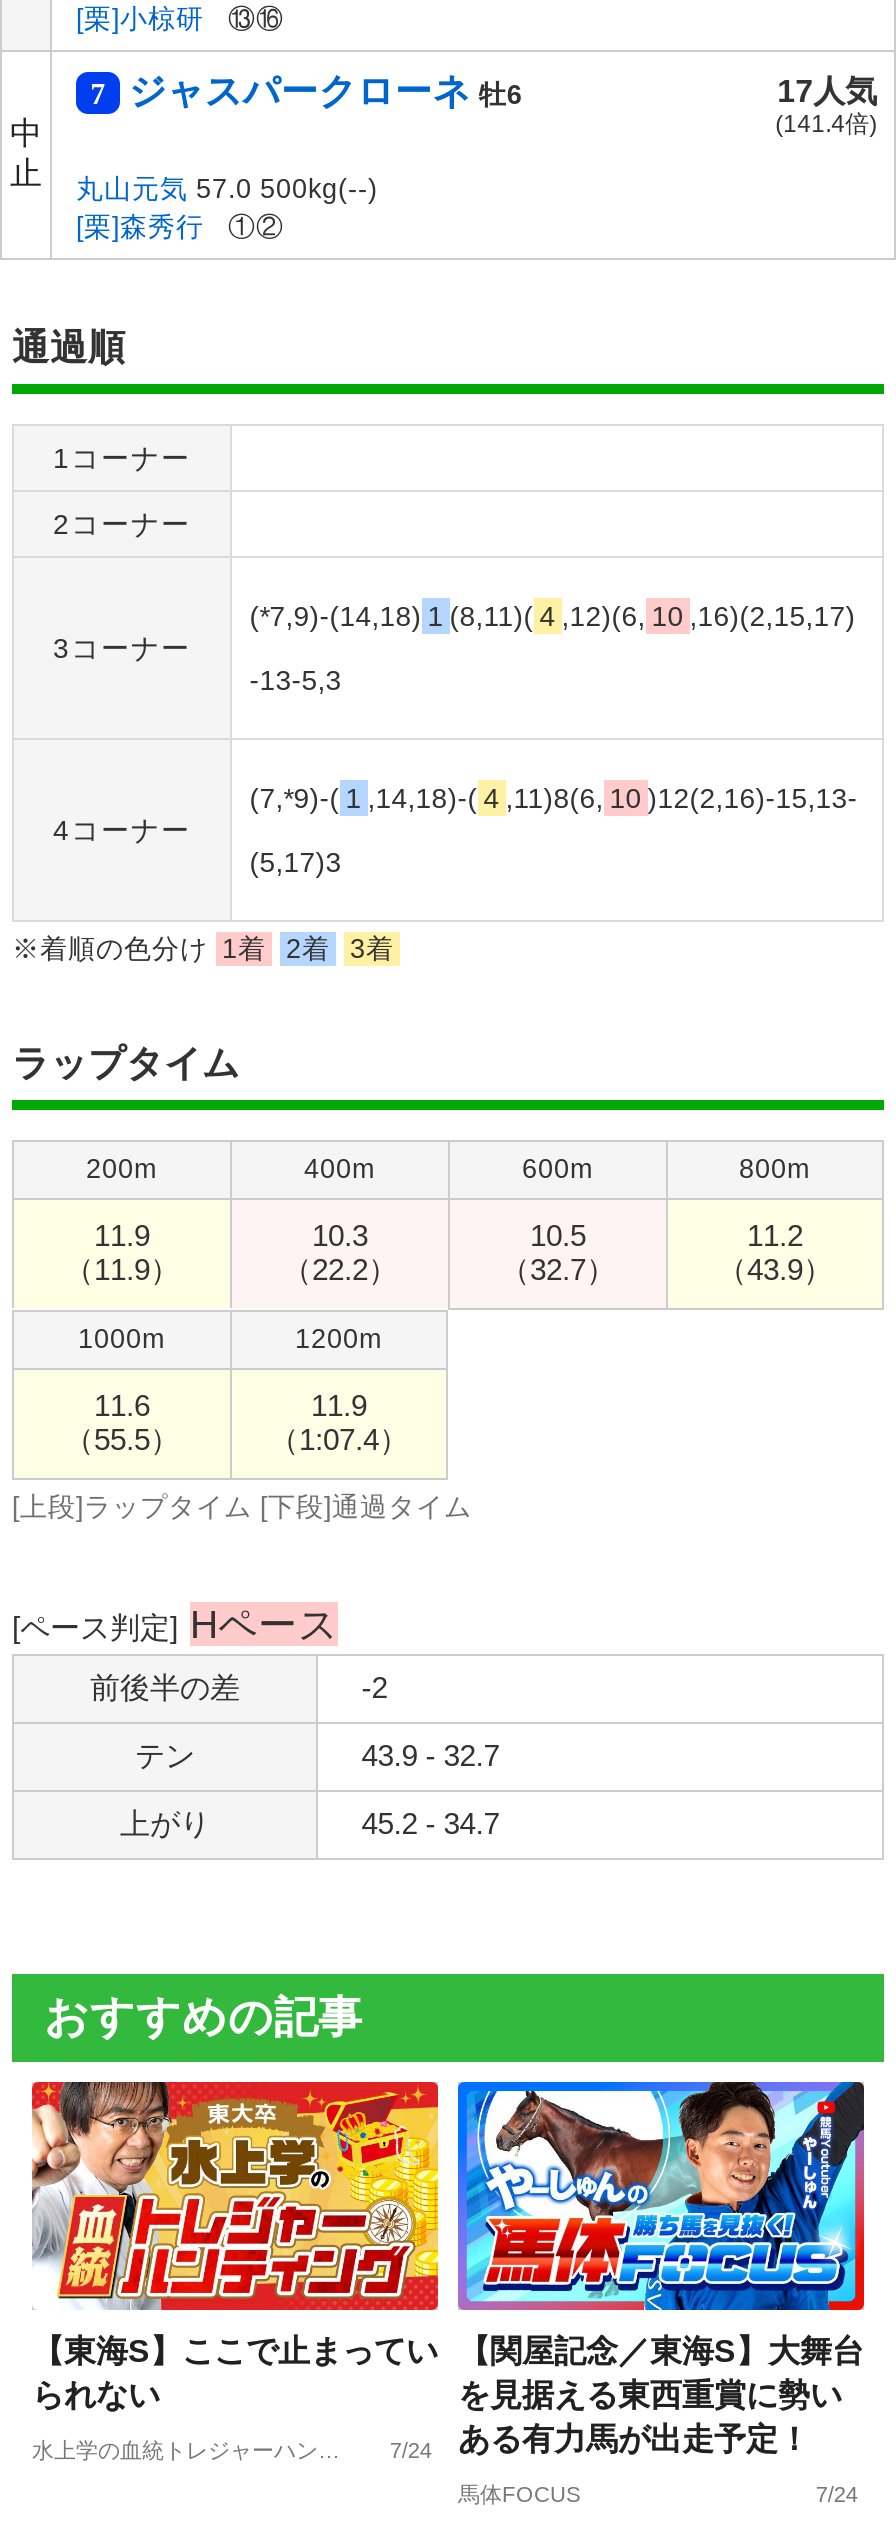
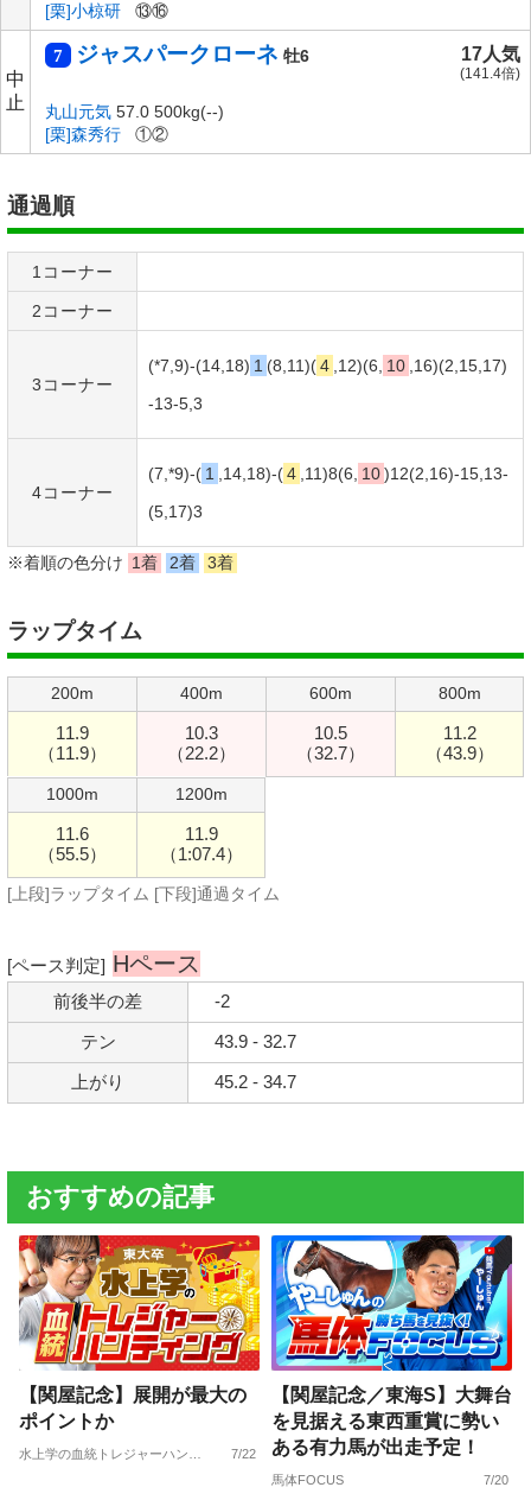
[32,2335,438,2413] 【東海S】ここで止まってい | られない -> [19,1385,247,1432] 【関屋記念】展開が最大の | ポイントか
[390,2423,810,2463] 7/24 ある有力馬が出走予定！ -> [231,1438,480,1461] 7/22 ある有力馬が出走予定！
[816,2483,858,2507] 7/24 -> [483,1473,508,1487] 7/20

